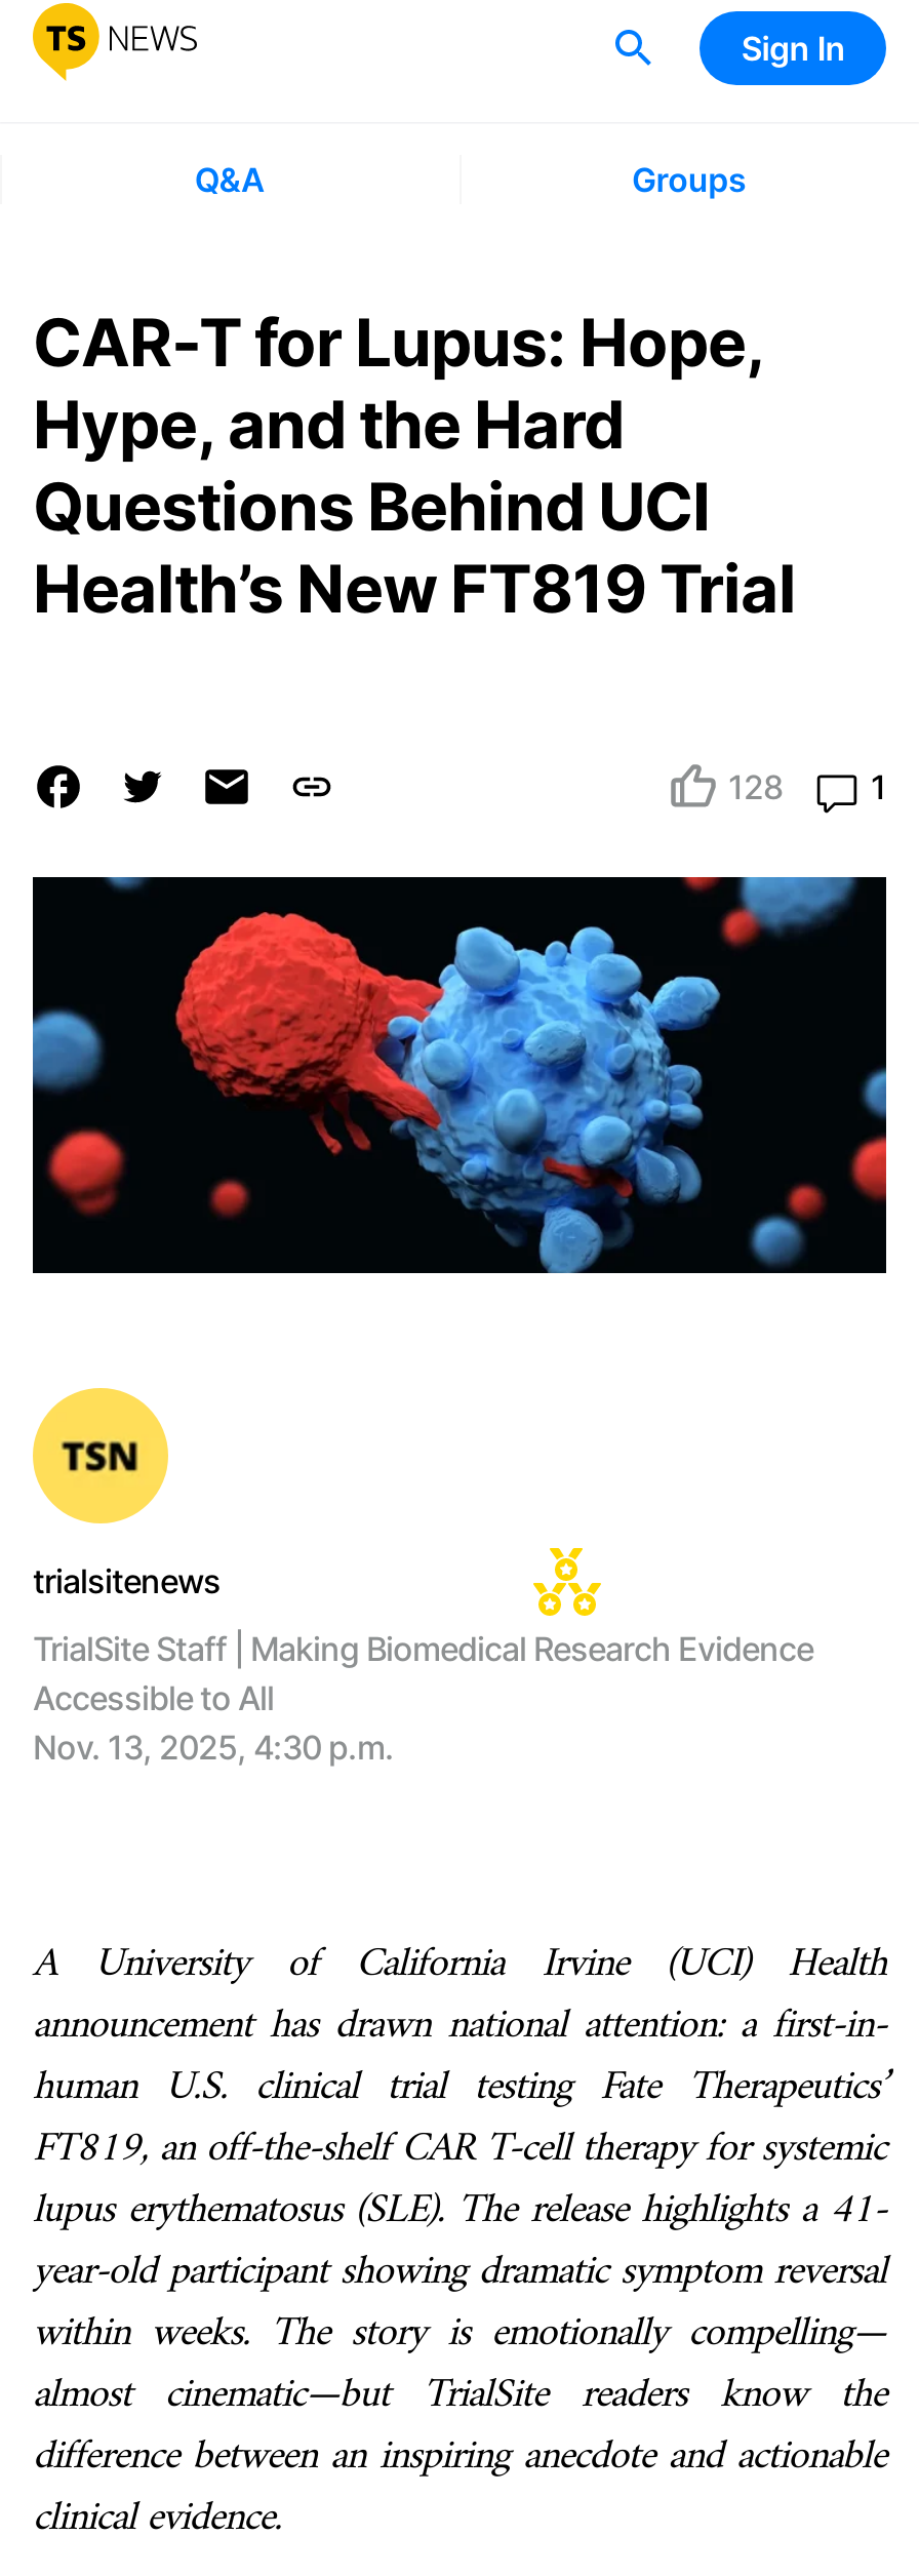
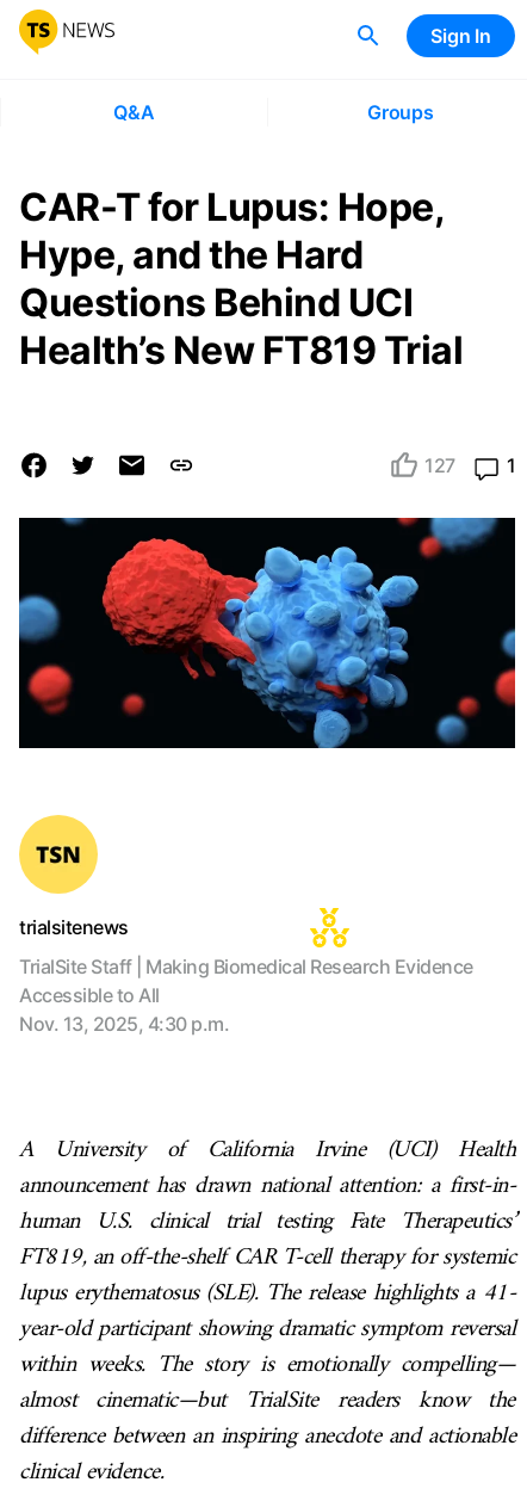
[728,766,783,807] 128 -> [424,453,455,477] 127

